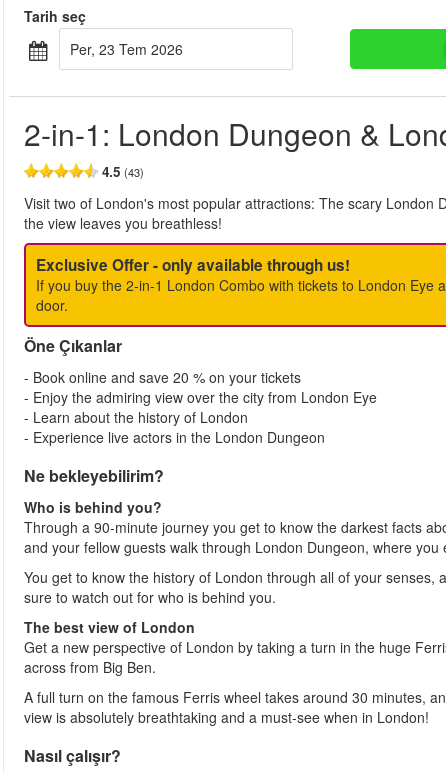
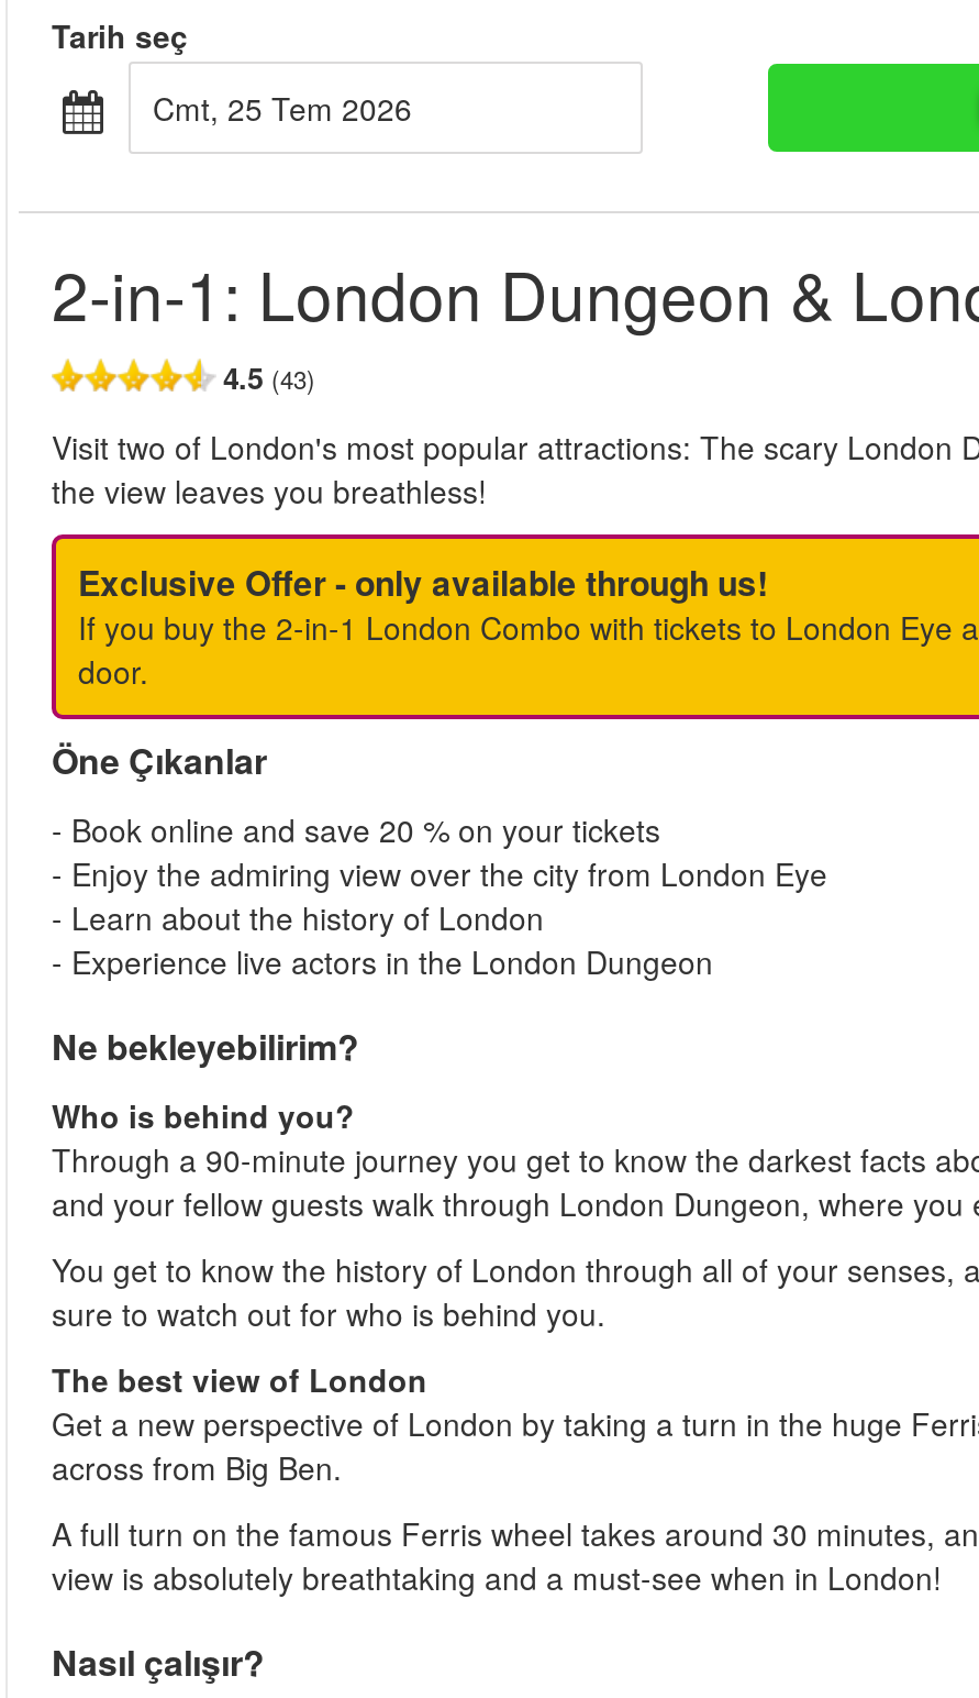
[79,39,183,59] Per, 23 Tem 2026 -> [175,86,412,130] Cmt, 25 Tem 2026

